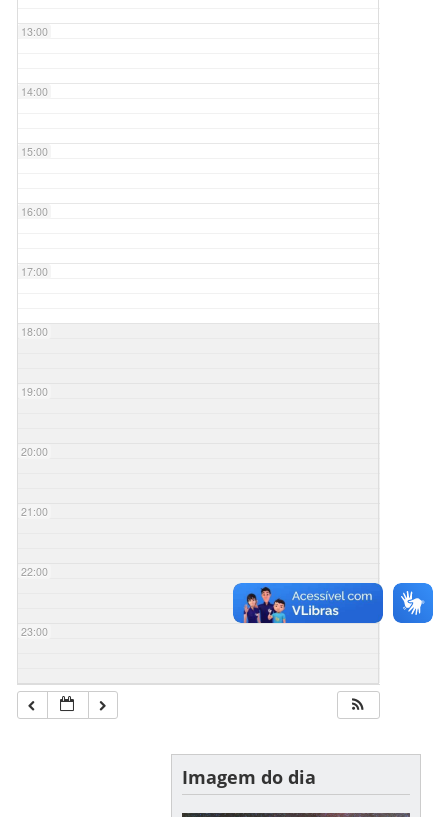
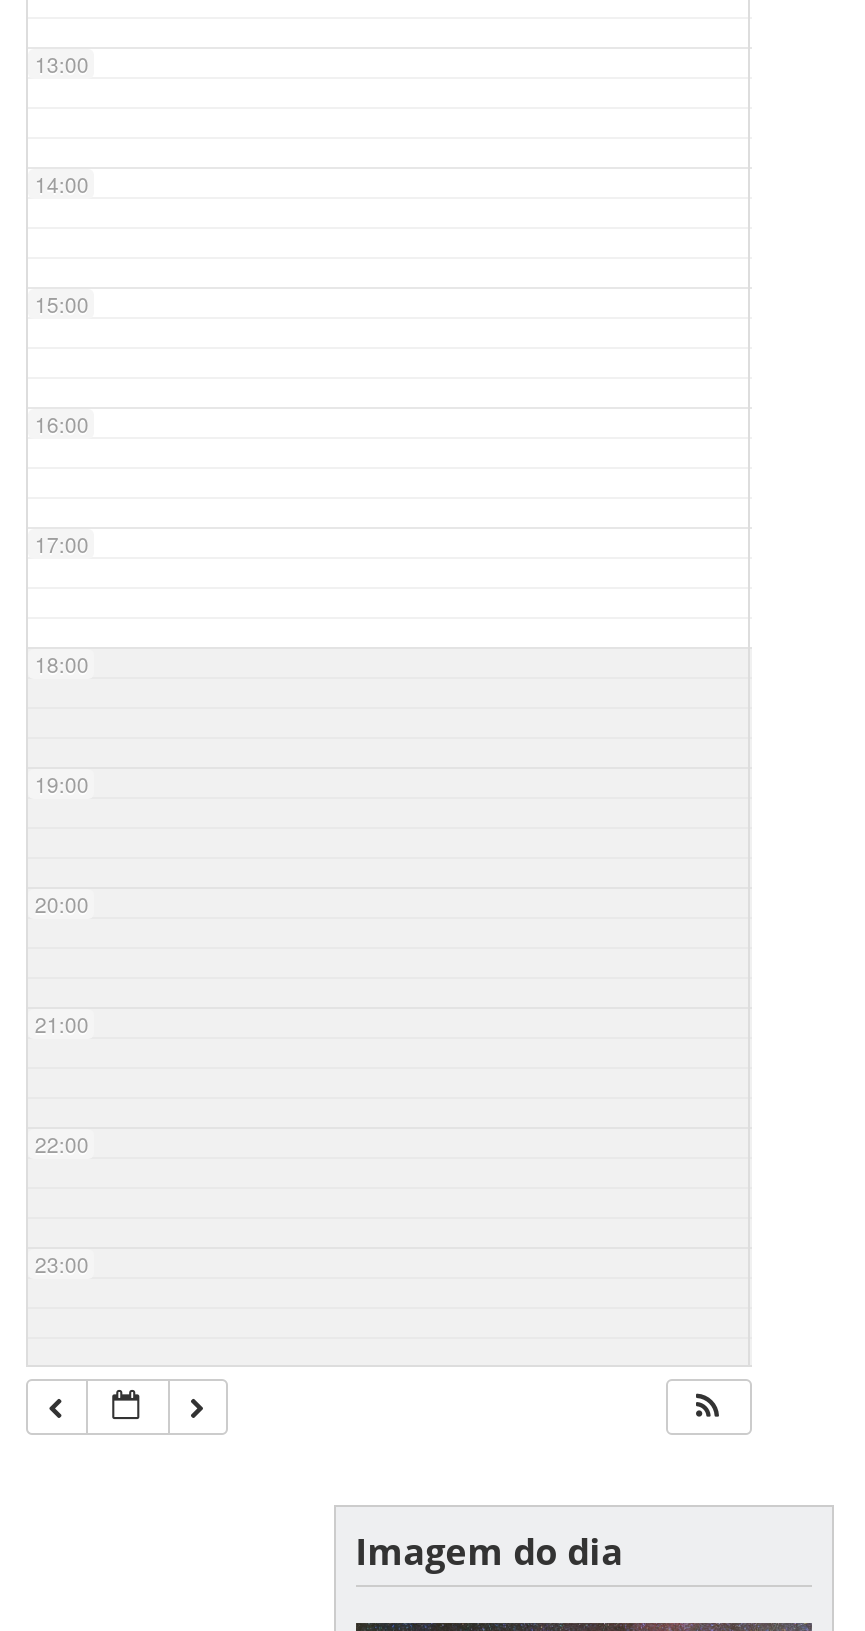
[232,582,384,624] [image] -> none
[392,582,434,624] [image] -> none

